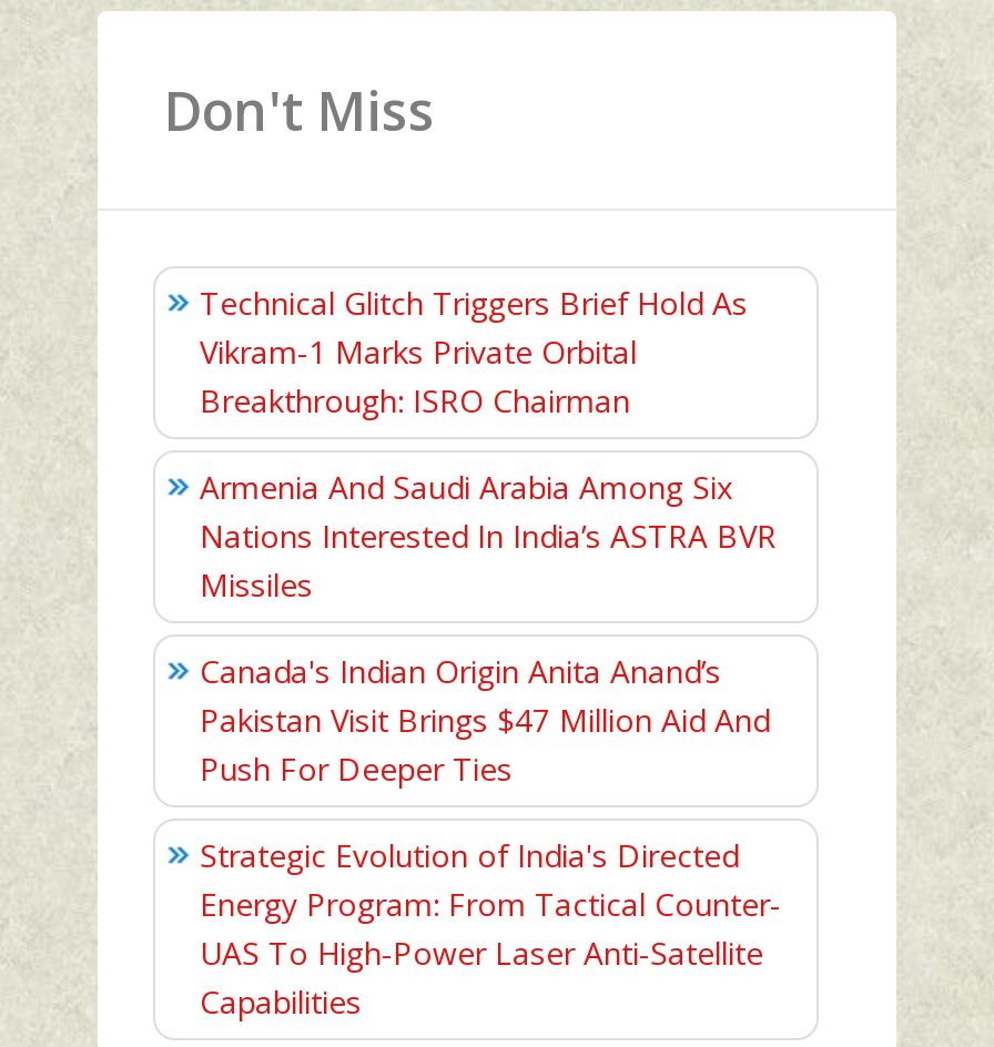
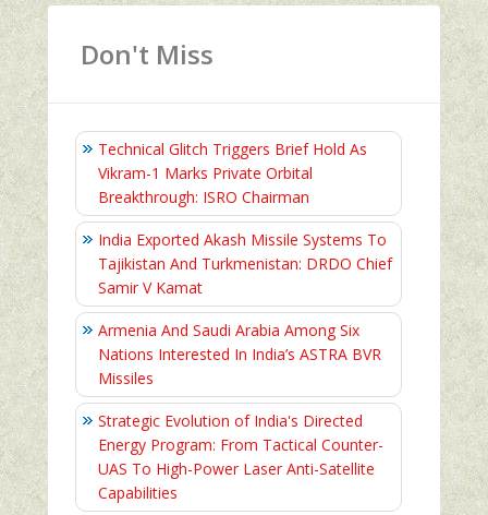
none -> [98,229,392,298] India Exported Akash Missile Systems To | Tajikistan And Turkmenistan: DRDO Chief | Samir V Kamat
moved [200,466,777,606] -> [98,320,381,389]: Armenia And Saudi Arabia Among Six | Nations Interested In India’s ASTRA BVR | Missiles
[200,650,770,790] Canada's Indian Origin Anita Anand’s | Pakistan Visit Brings $47 Million Aid And | Push For Deeper Ties -> none

